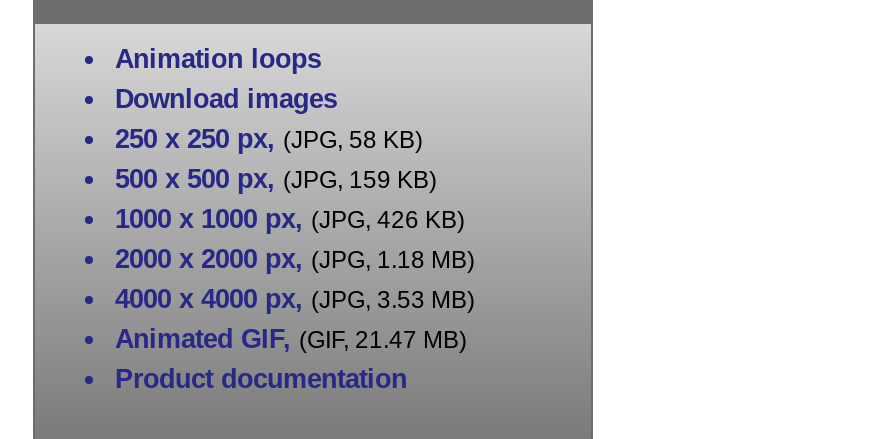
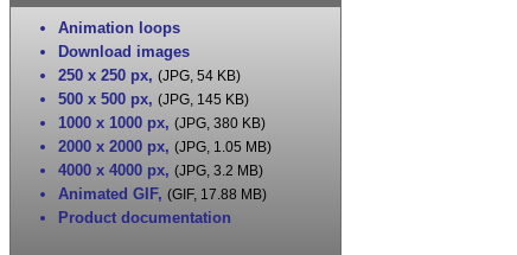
[115,124,423,154] 250 x 250 px, (JPG, 58 KB) -> [58,67,241,84] 250 x 250 px, (JPG, 54 KB)
[115,164,437,194] 500 x 500 px, (JPG, 159 KB) -> [58,90,249,108] 500 x 500 px, (JPG, 145 KB)
[115,204,465,234] 1000 x 1000 px, (JPG, 426 KB) -> [58,114,266,132] 1000 x 1000 px, (JPG, 380 KB)
[115,244,475,274] 2000 x 2000 px, (JPG, 1.18 MB) -> [58,138,272,155] 2000 x 2000 px, (JPG, 1.05 MB)
[115,284,475,314] 4000 x 4000 px, (JPG, 3.53 MB) -> [58,161,263,179] 4000 x 4000 px, (JPG, 3.2 MB)
[115,324,467,354] Animated GIF, (GIF, 21.47 MB) -> [58,185,267,203] Animated GIF, (GIF, 17.88 MB)

